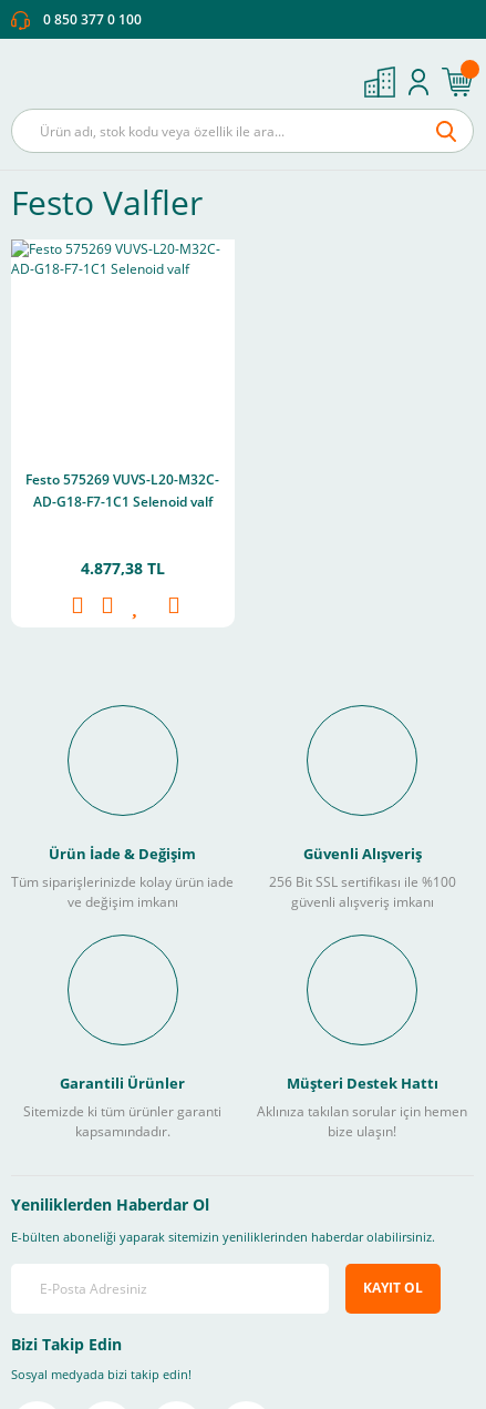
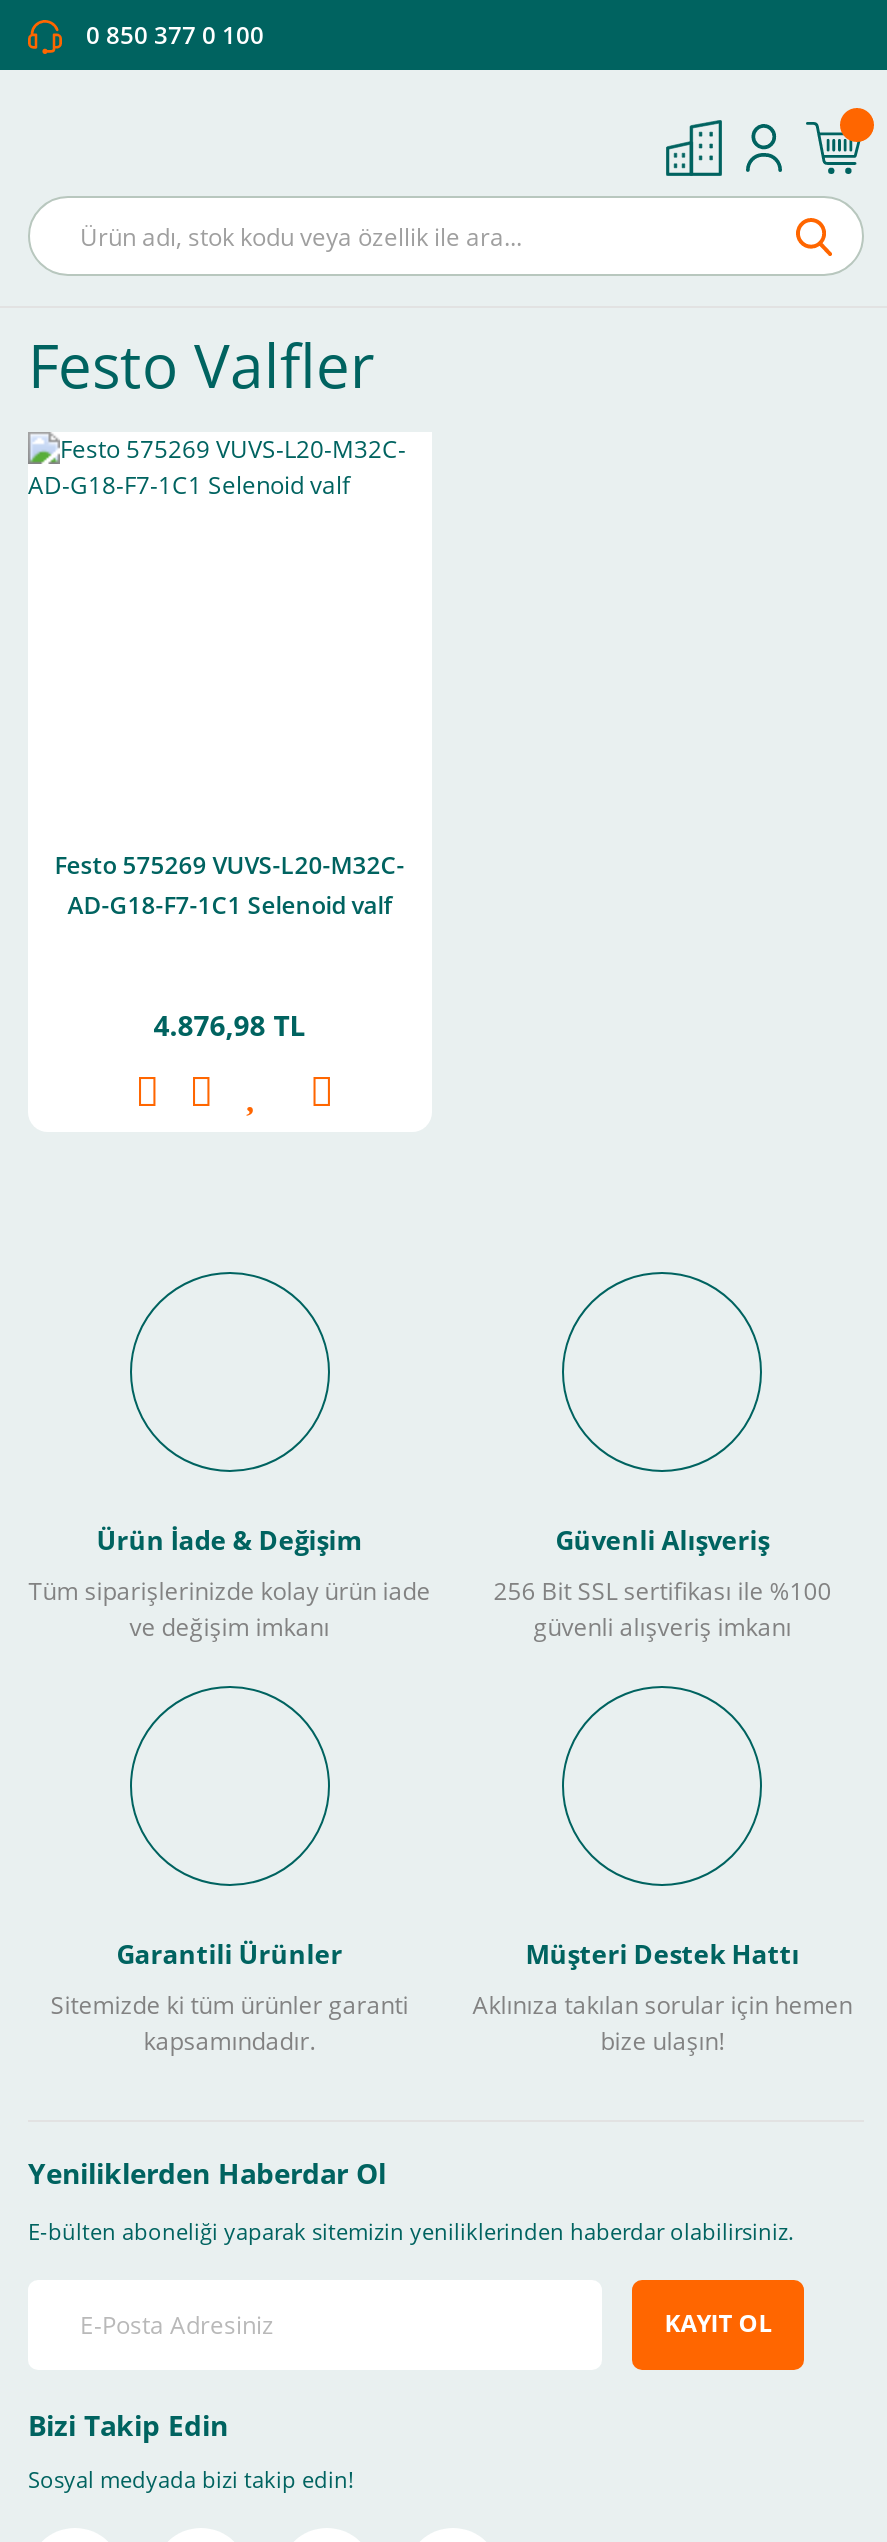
[81,558,165,579] 4.877,38 TL -> [154,1006,306,1044] 4.876,98 TL

